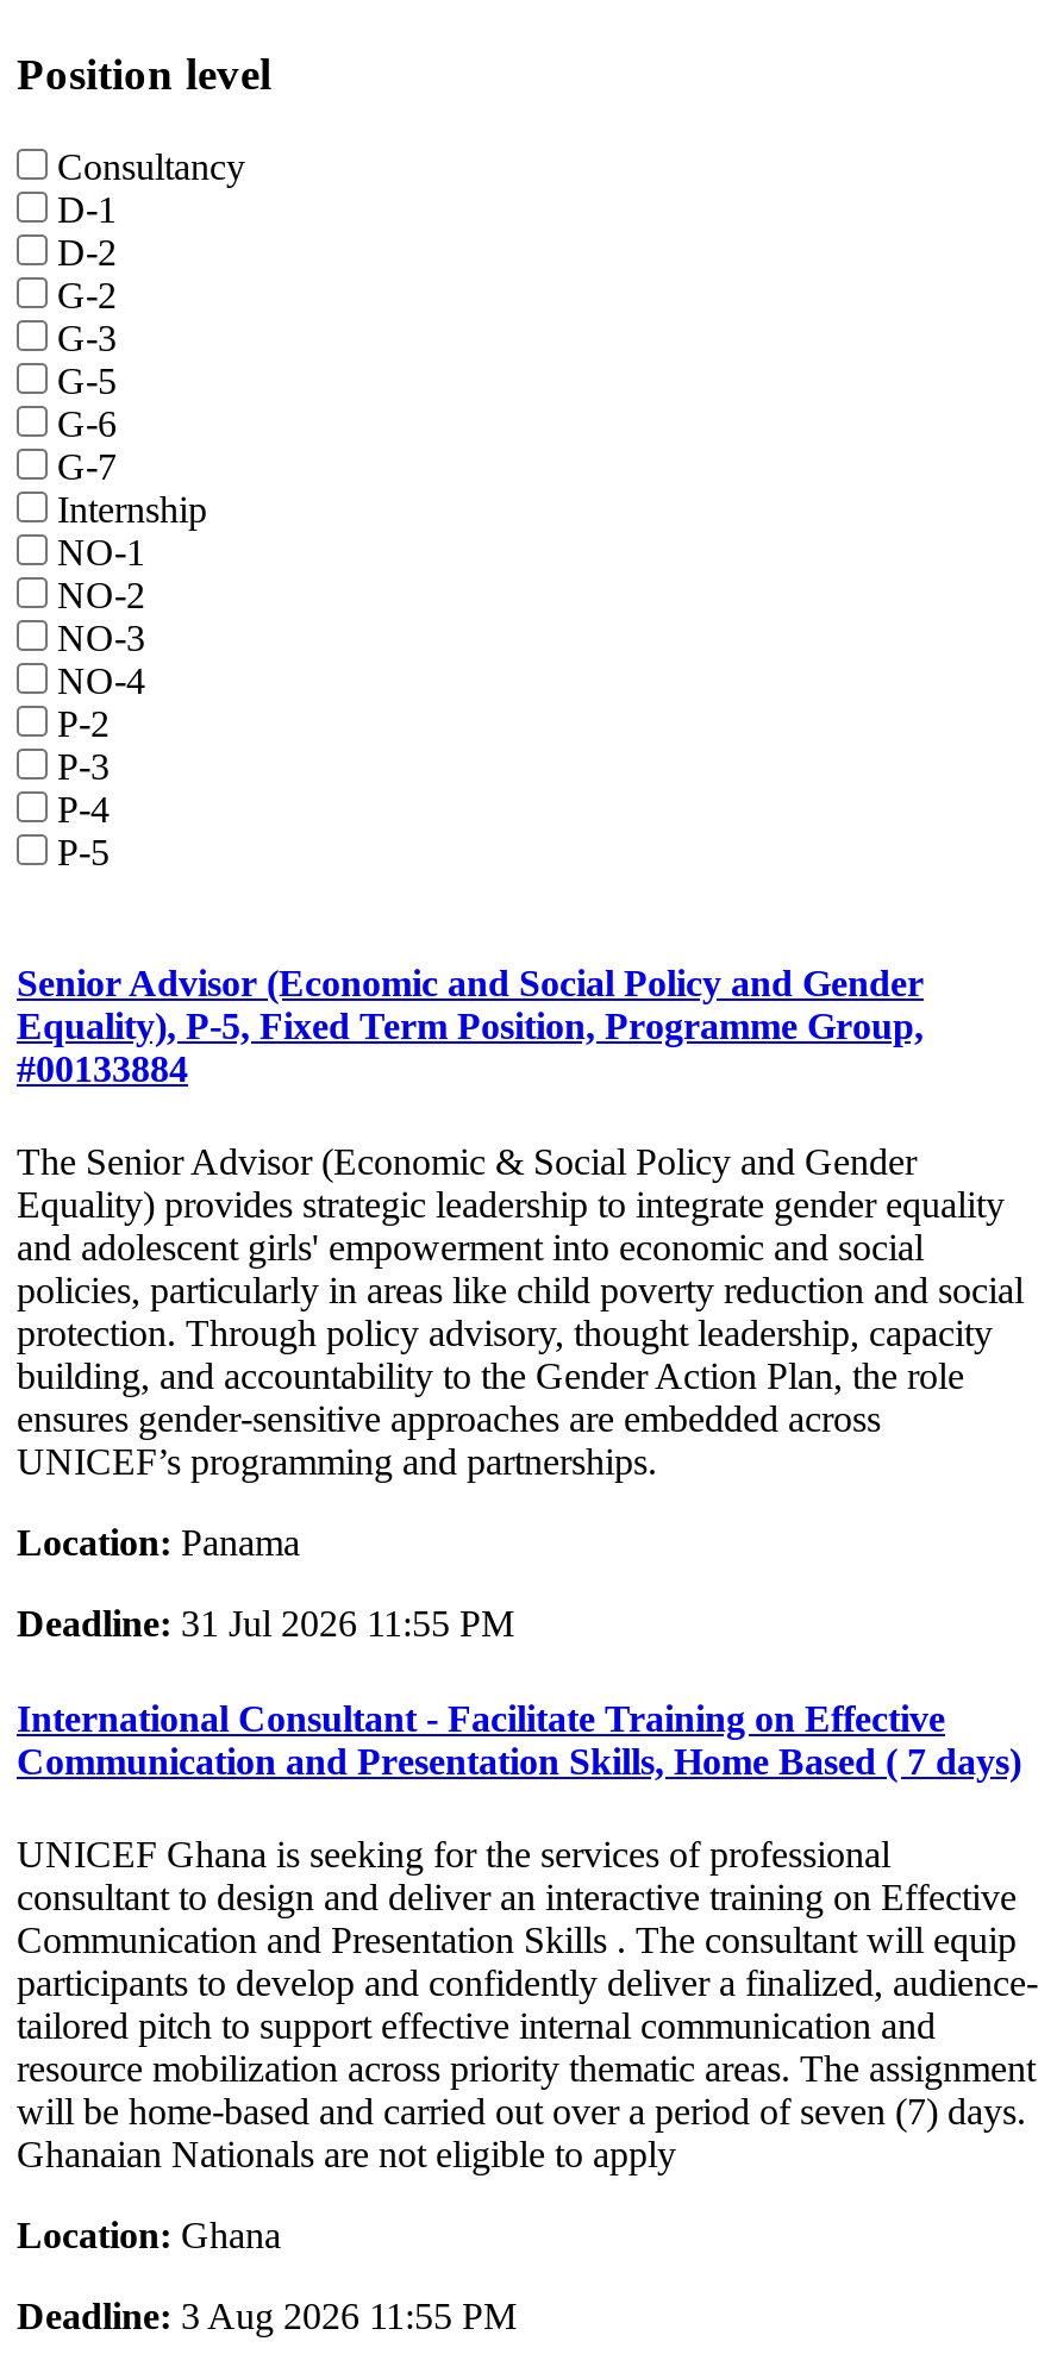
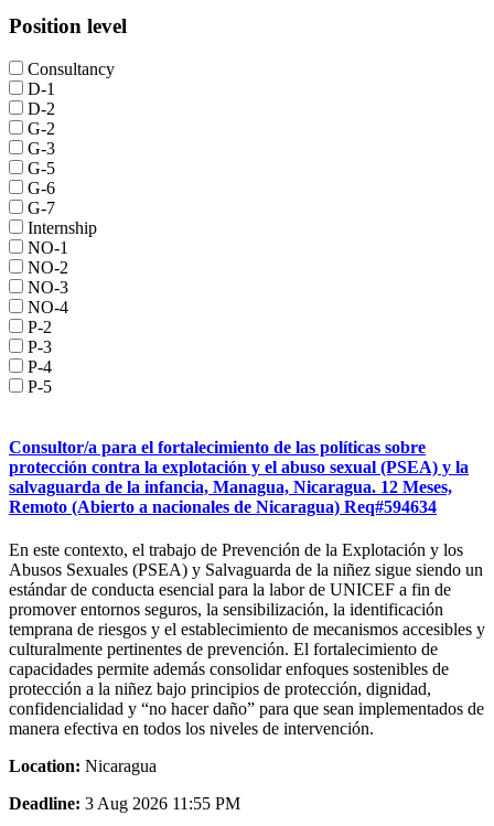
[17,963,1038,2255] Senior Advisor (Economic and Social Policy and Gender | Equality), P-5, Fixed Term Position, Programme Group, | #00133884 | The Senior Advisor (Economic & Social Policy and Gender | Equality) provides strategic leadership to integrate gender equality | and adolescent girls' empowerment into economic and social | policies, particularly in areas like child poverty reduction and social | protection. Through policy advisory, thought leadership, capacity | building, and accountability to the Gender Action Plan, the role | ensures gender-sensitive approaches are embedded across | UNICEF’s programming and partnerships. | Location: Panama | Deadline: 31 Jul 2026 11:55 PM | International Consultant - Facilitate Training on Effective | Communication and Presentation Skills, Home Based ( 7 days) | UNICEF Ghana is seeking for the services of professional | consultant to design and deliver an interactive training on Effective | Communication and Presentation Skills . The consultant will equip | participants to develop and confidently deliver a finalized, audience- | tailored pitch to support effective internal communication and | resource mobilization across priority thematic areas. The assignment | will be home-based and carried out over a period of seven (7) days. | Ghanaian Nationals are not eligible to apply | Location: Ghana -> [9,438,485,775] Consultor/a para el fortalecimiento de las políticas sobre | protección contra la explotación y el abuso sexual (PSEA) y la | salvaguarda de la infancia, Managua, Nicaragua. 12 Meses, | Remoto (Abierto a nacionales de Nicaragua) Req#594634 | En este contexto, el trabajo de Prevención de la Explotación y los | Abusos Sexuales (PSEA) y Salvaguarda de la niñez sigue siendo un | estándar de conducta esencial para la labor de UNICEF a fin de | promover entornos seguros, la sensibilización, la identificación | temprana de riesgos y el establecimiento de mecanismos accesibles y | culturalmente pertinentes de prevención. El fortalecimiento de | capacidades permite además consolidar enfoques sostenibles de | protección a la niñez bajo principios de protección, dignidad, | confidencialidad y “no hacer daño” para que sean implementados de | manera efectiva en todos los niveles de intervención. | Location: Nicaragua

